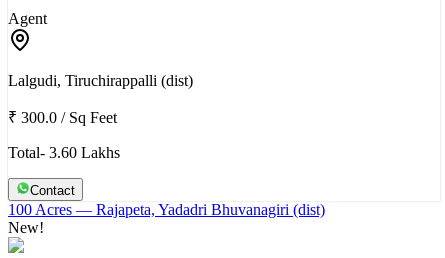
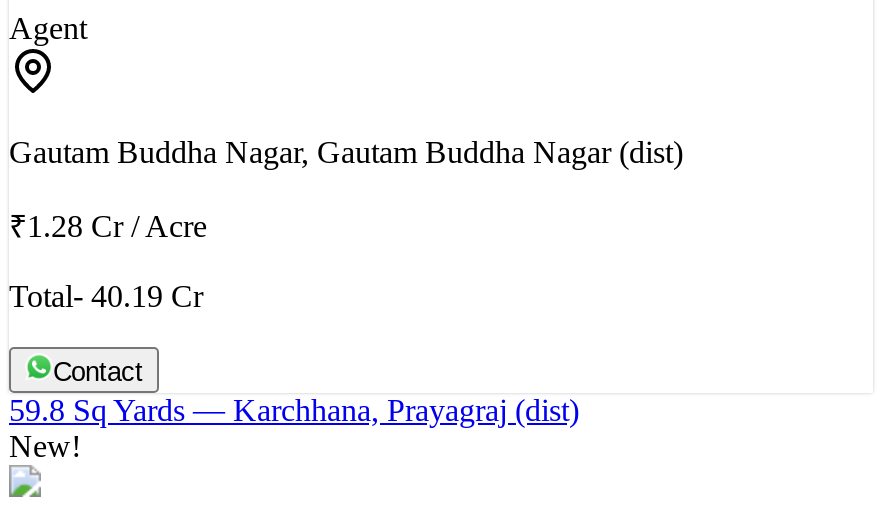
[8,72,193,89] Lalgudi, Tiruchirappalli (dist) -> [9,136,683,170] Gautam Buddha Nagar, Gautam Buddha Nagar (dist)
[8,109,117,126] ₹ 300.0 / Sq Feet -> [9,210,207,244] ₹1.28 Cr / Acre
[8,144,120,161] Total- 3.60 Lakhs -> [9,280,203,314] Total- 40.19 Cr
[8,201,325,218] 100 Acres — Rajapeta, Yadadri Bhuvanagiri (dist) -> [9,394,579,428] 59.8 Sq Yards — Karchhana, Prayagraj (dist)

